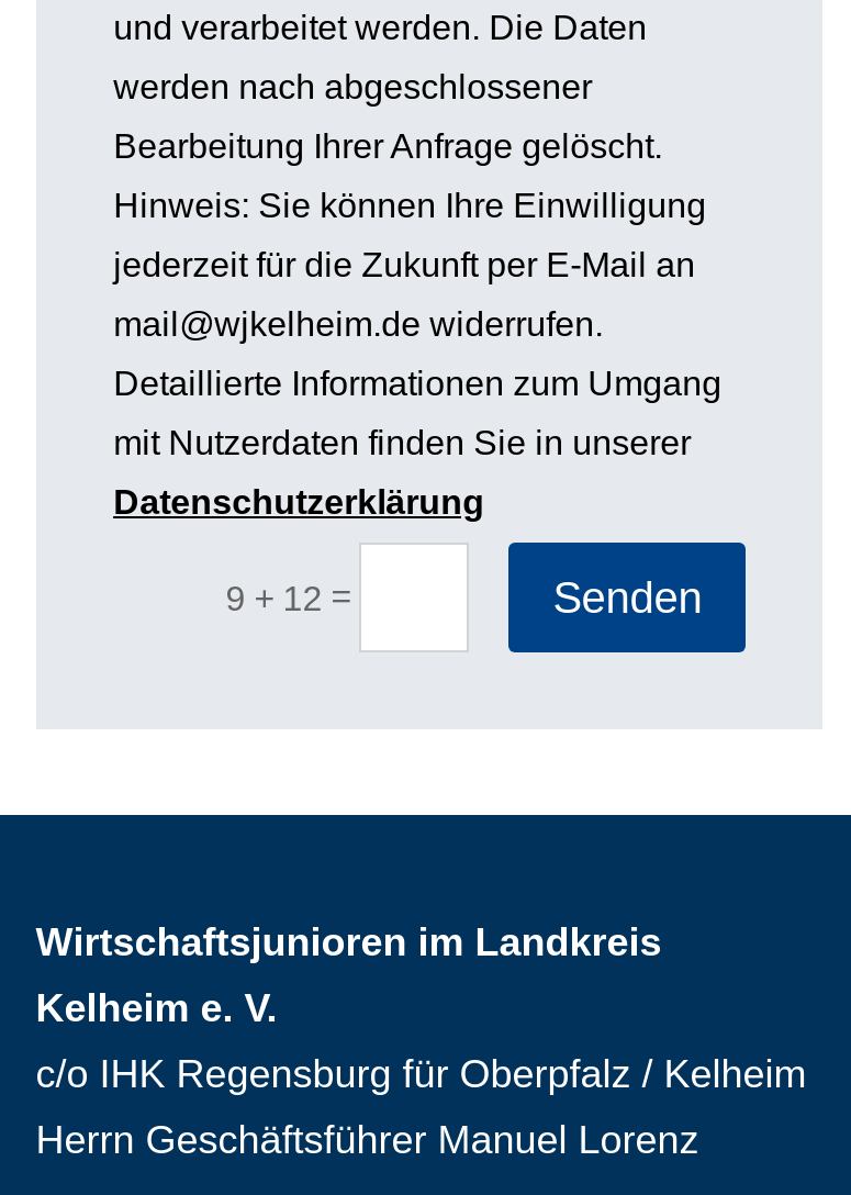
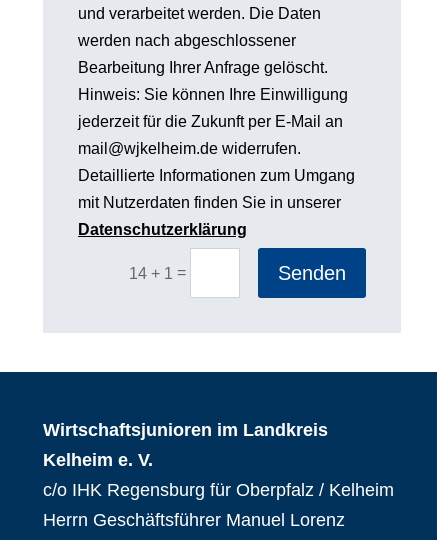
[226,578,360,617] 9 + 12 = -> [129,264,190,282] 14 + 1 =

